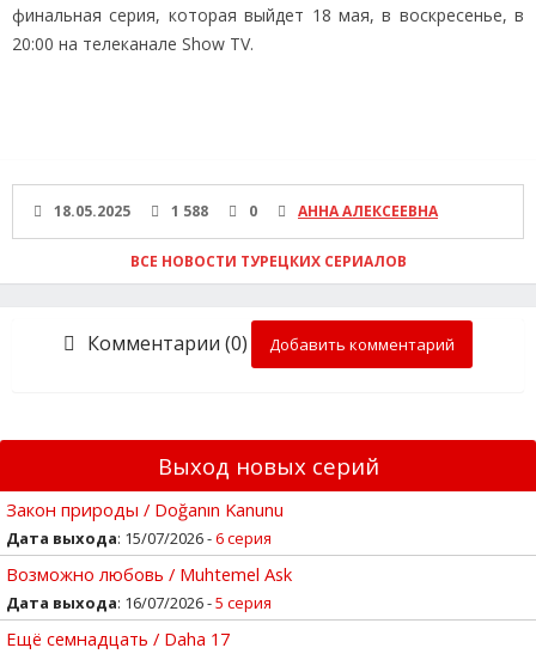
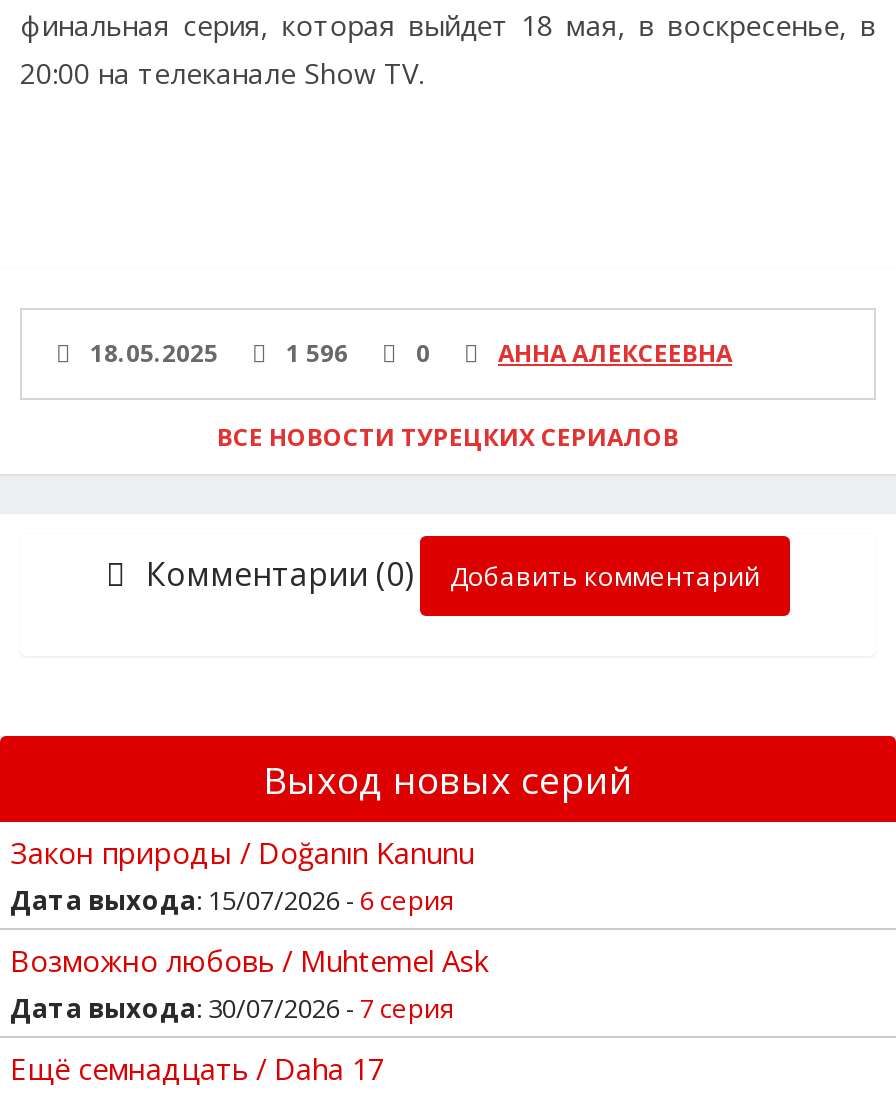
[54,201,438,221] 18.05.2025 1 588 0 АННА АЛЕКСЕЕВНА -> [90,336,732,370] 18.05.2025 1 596 0 АННА АЛЕКСЕЕВНА
[6,592,272,613] Дата выхода: 16/07/2026 - 5 серия -> [10,990,454,1026] Дата выхода: 30/07/2026 - 7 серия

